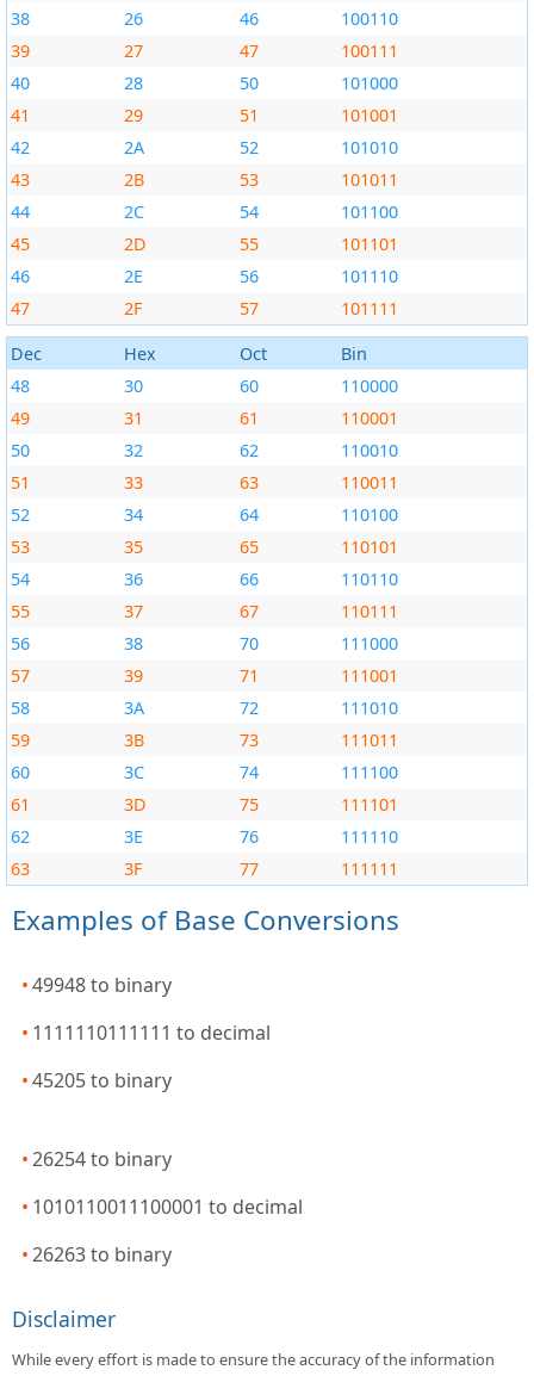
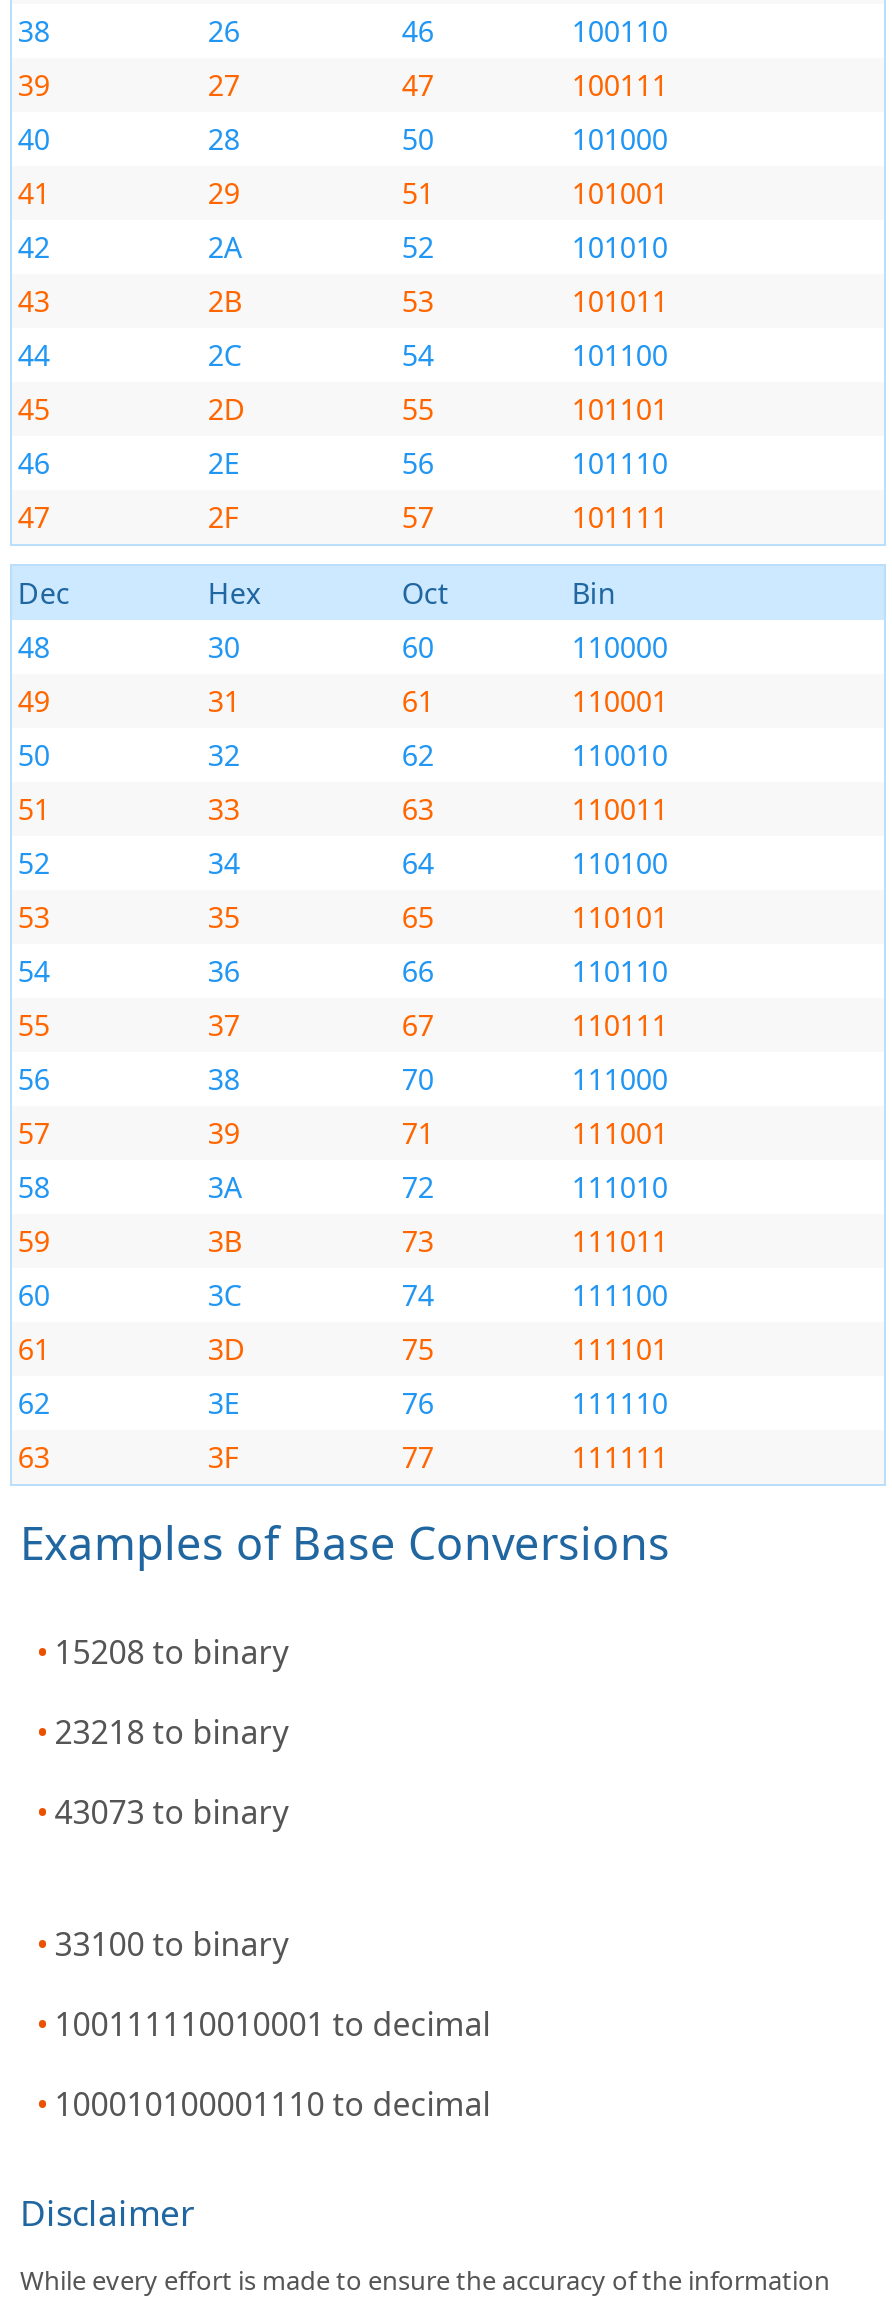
[32,972,172,998] 49948 to binary -> [54,1630,288,1674] 15208 to binary
[32,1019,271,1045] 1111110111111 to decimal -> [54,1710,288,1754] 23218 to binary
[32,1067,172,1093] 45205 to binary -> [54,1790,288,1834] 43073 to binary
[32,1145,172,1172] 26254 to binary -> [54,1921,288,1965] 33100 to binary
[32,1193,303,1219] 1010110011100001 to decimal -> [54,2001,490,2045] 100111110010001 to decimal
[32,1241,172,1267] 26263 to binary -> [54,2081,490,2125] 100010100001110 to decimal

